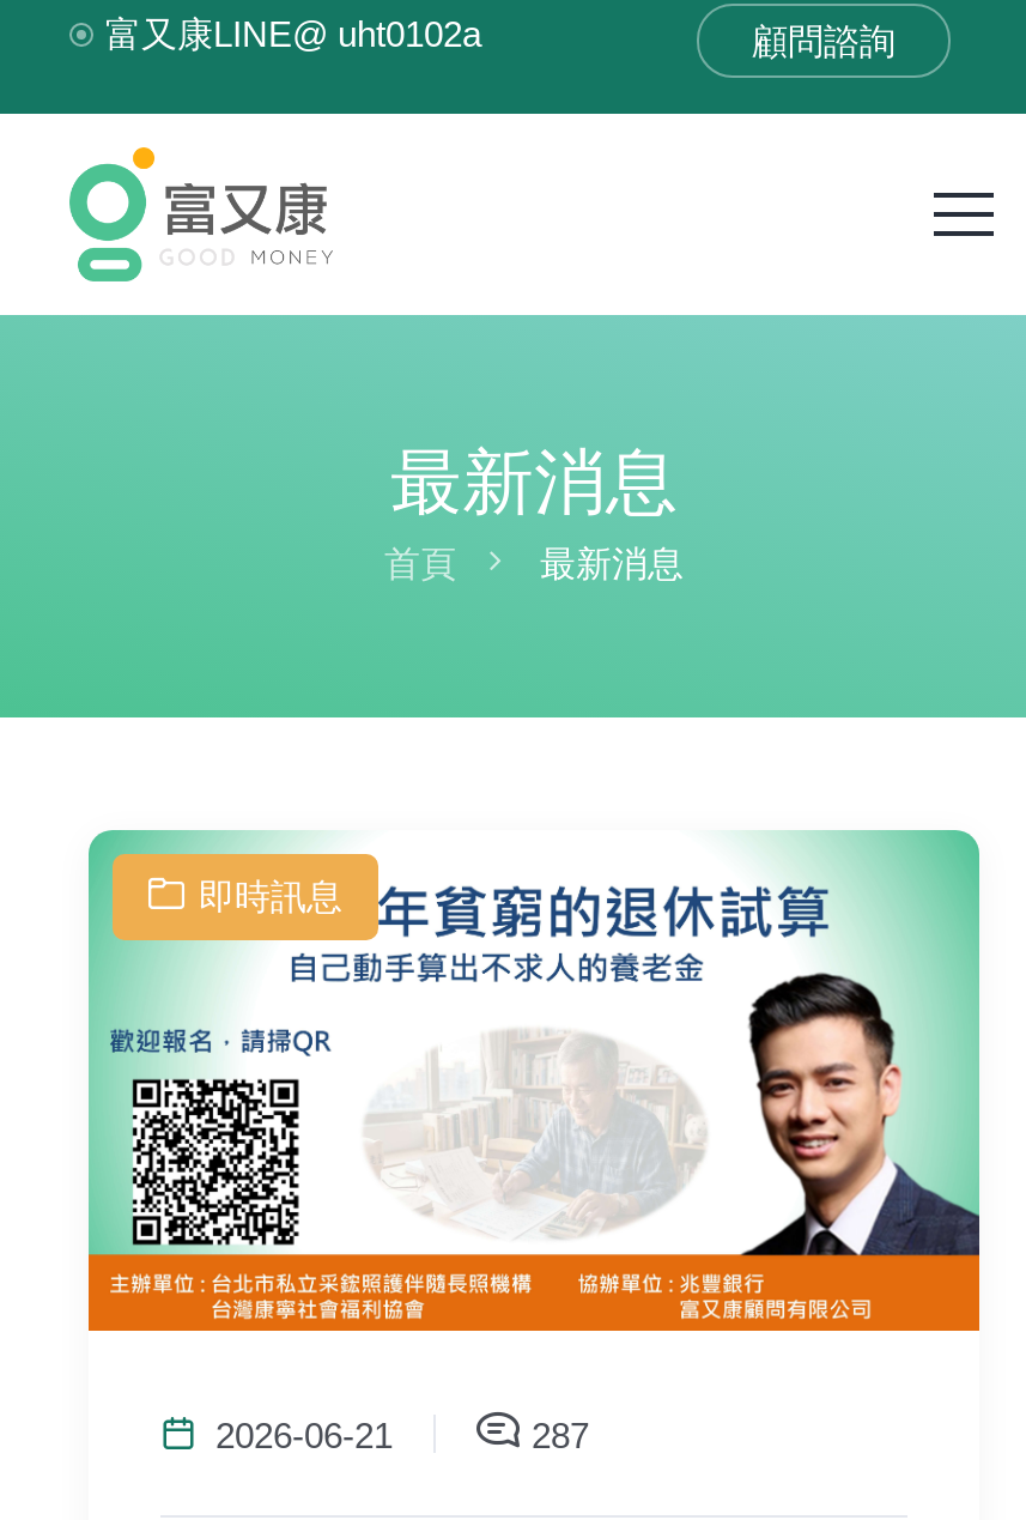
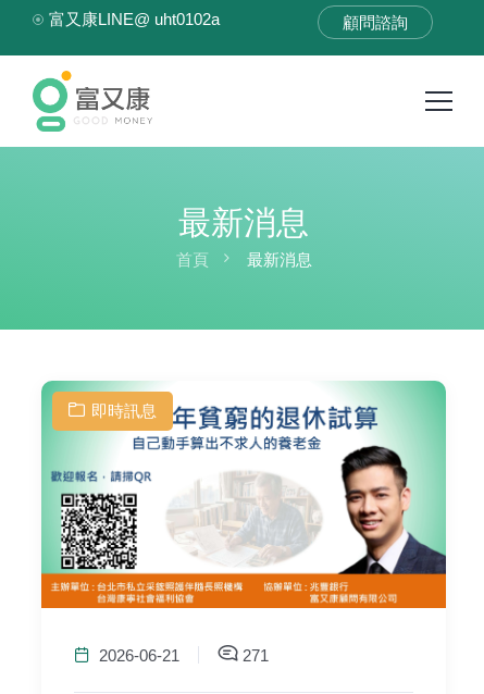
[532,1415,589,1455] 287 -> [243,646,269,665] 271

